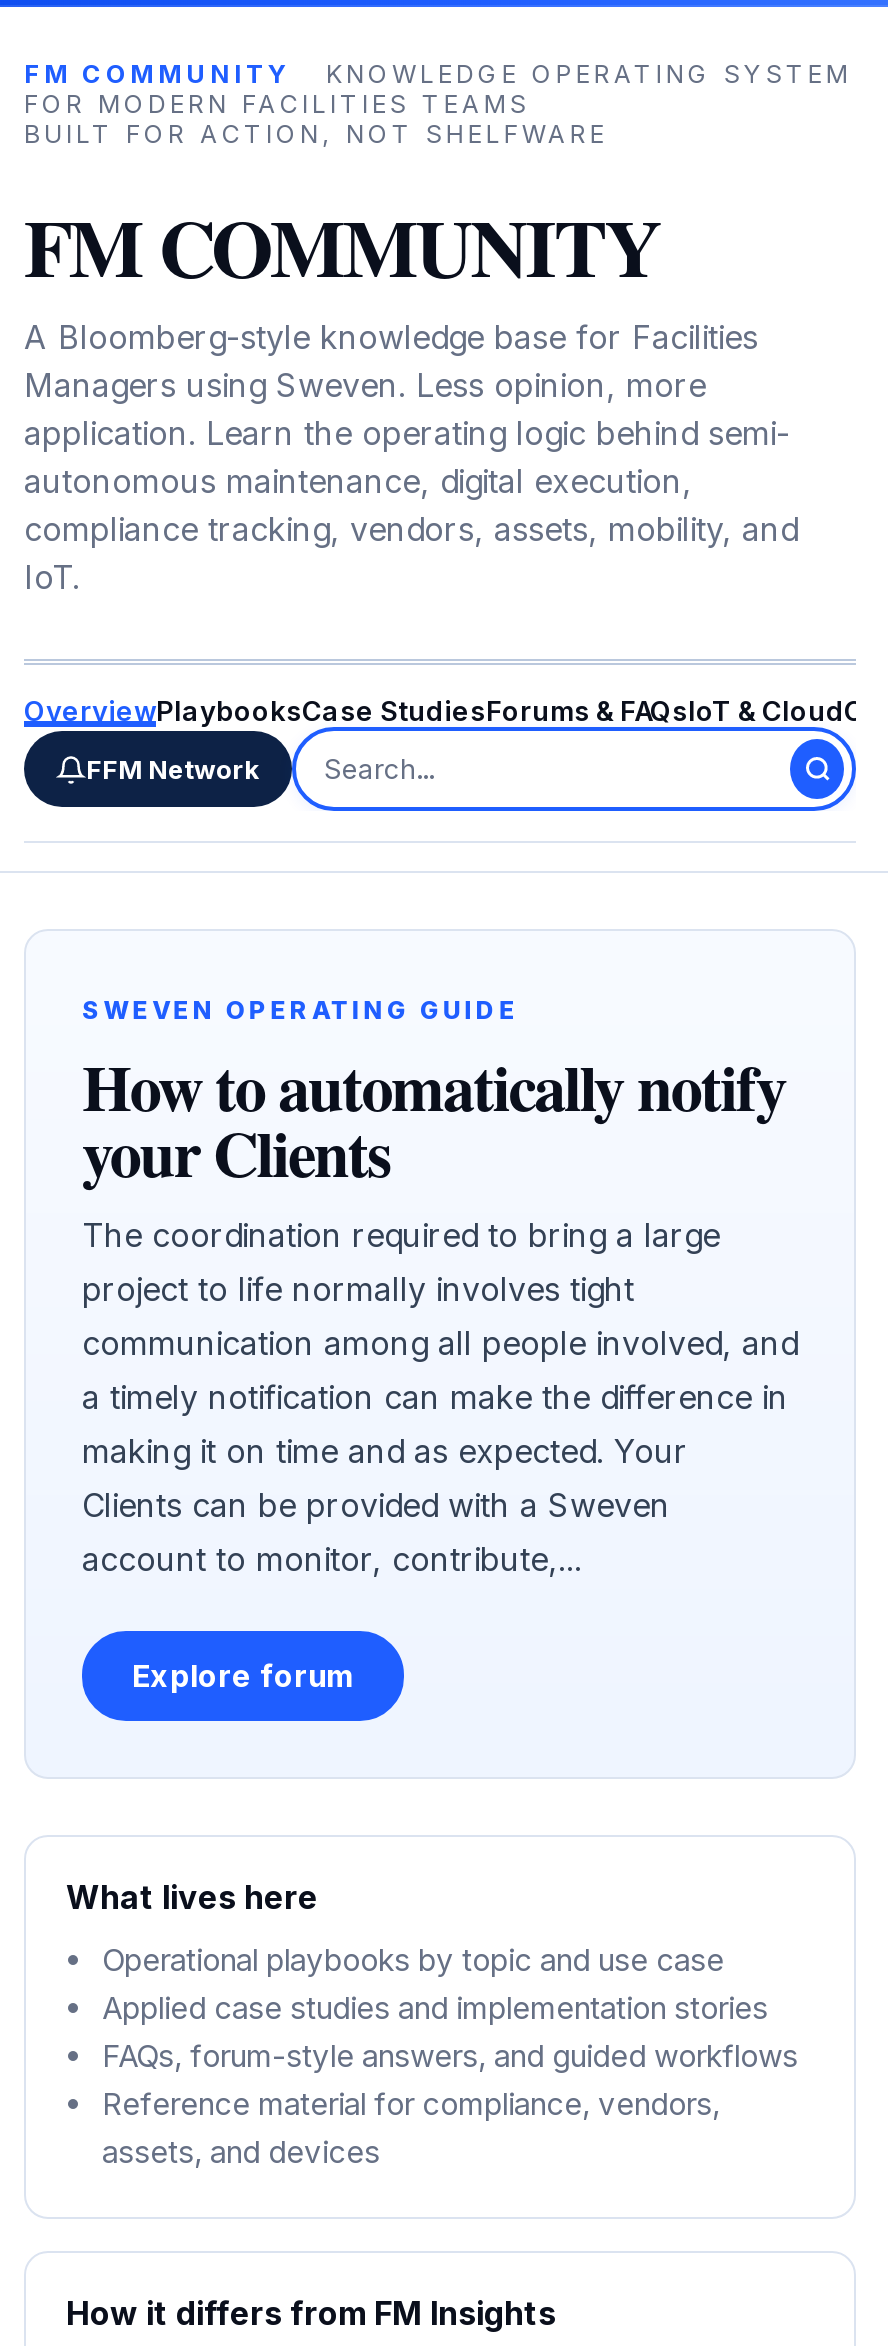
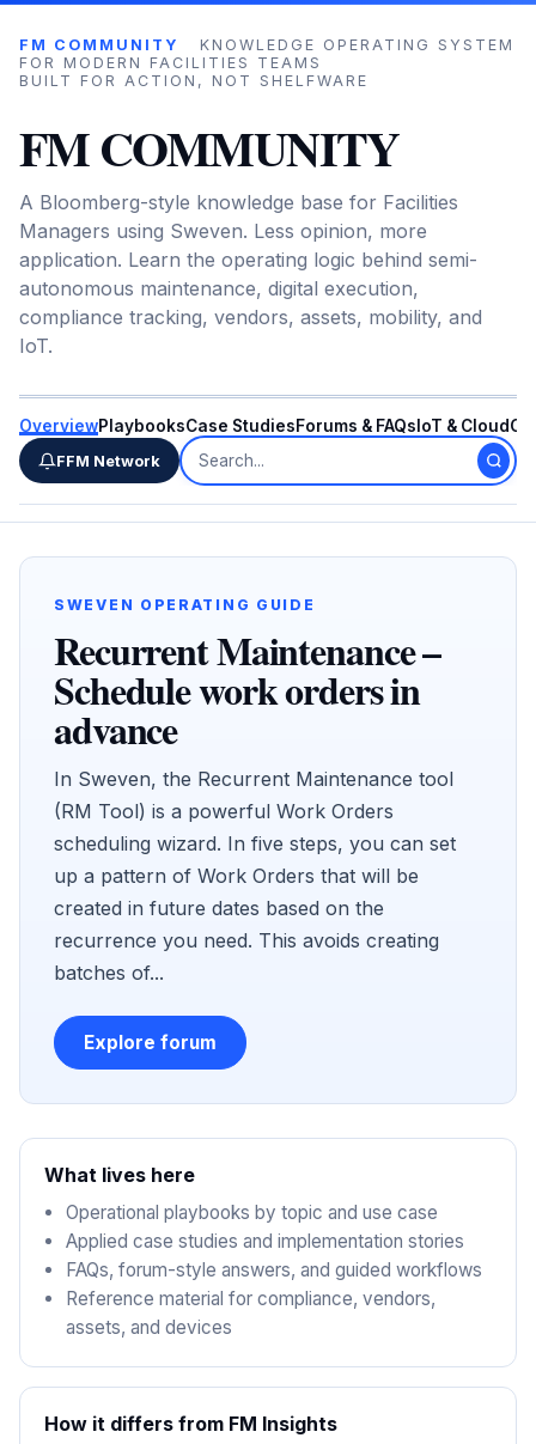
[82,1039,798,1579] How to automatically notify | your Clients | The coordination required to bring a large | project to life normally involves tight | communication among all people involved, and | a timely notification can make the difference in | making it on time and as expected. Your | Clients can be provided with a Sweven | account to monitor, contribute,... -> [54,622,456,985] Recurrent Maintenance – | Schedule work orders in | advance | In Sweven, the Recurrent Maintenance tool | (RM Tool) is a powerful Work Orders | scheduling wizard. In five steps, you can set | up a pattern of Work Orders that will be | created in future dates based on the | recurrence you need. This avoids creating | batches of...

